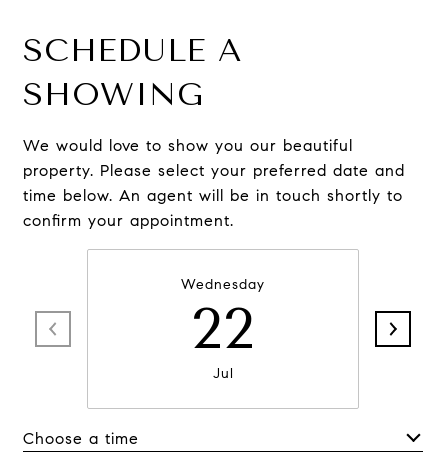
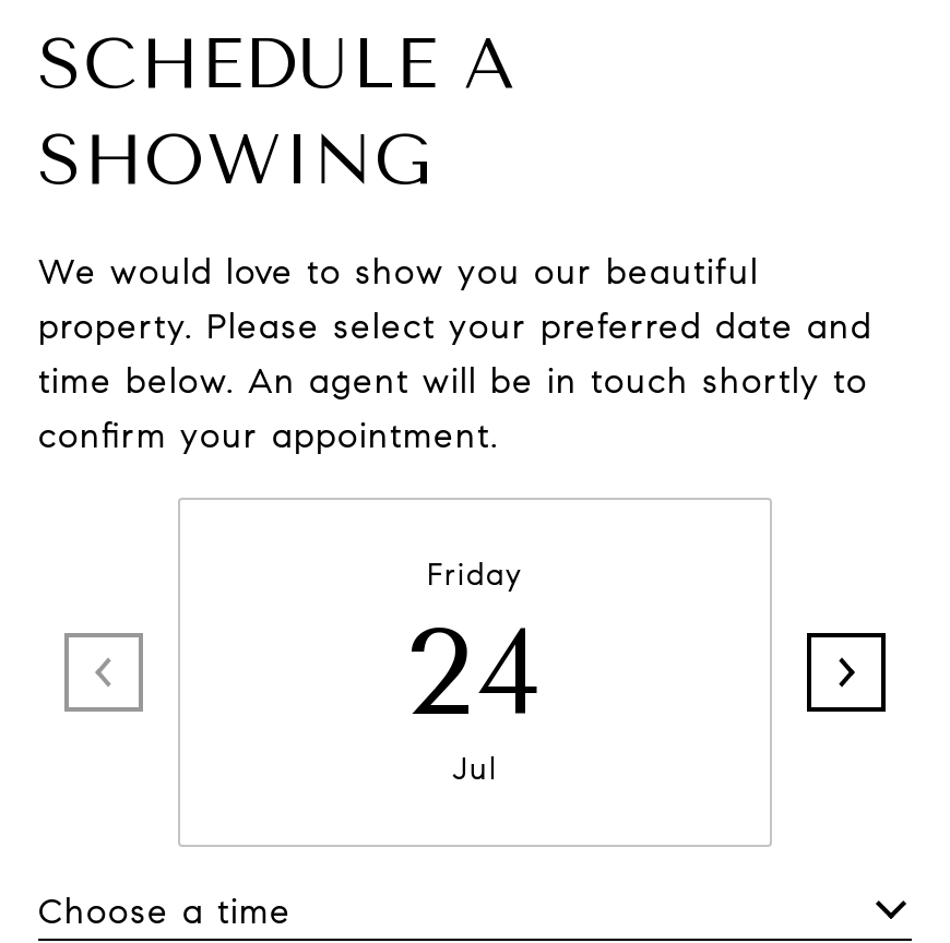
[181,276,265,362] Wednesday | 22 -> [405,557,545,744] Friday | 24

